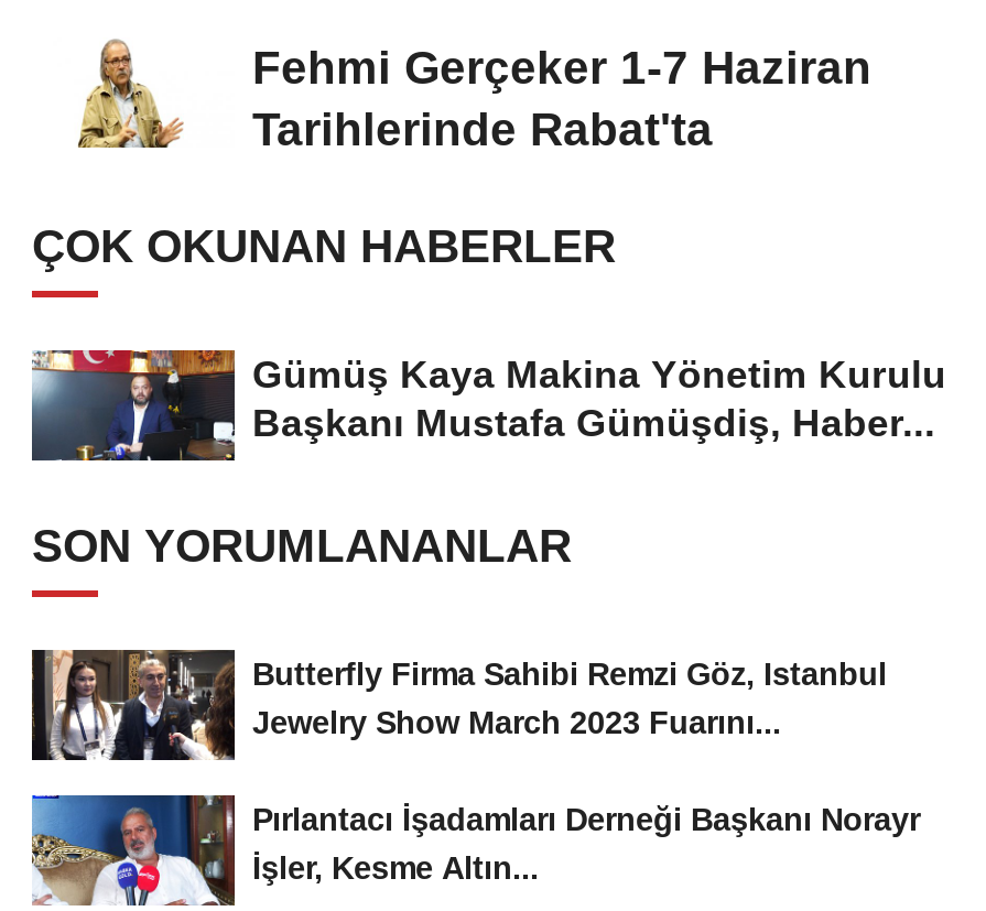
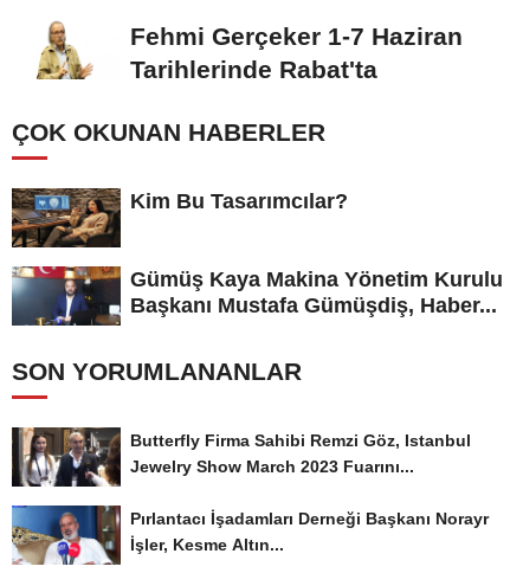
none -> [11,187,348,249] [image] | Kim Bu Tasarımcılar?

